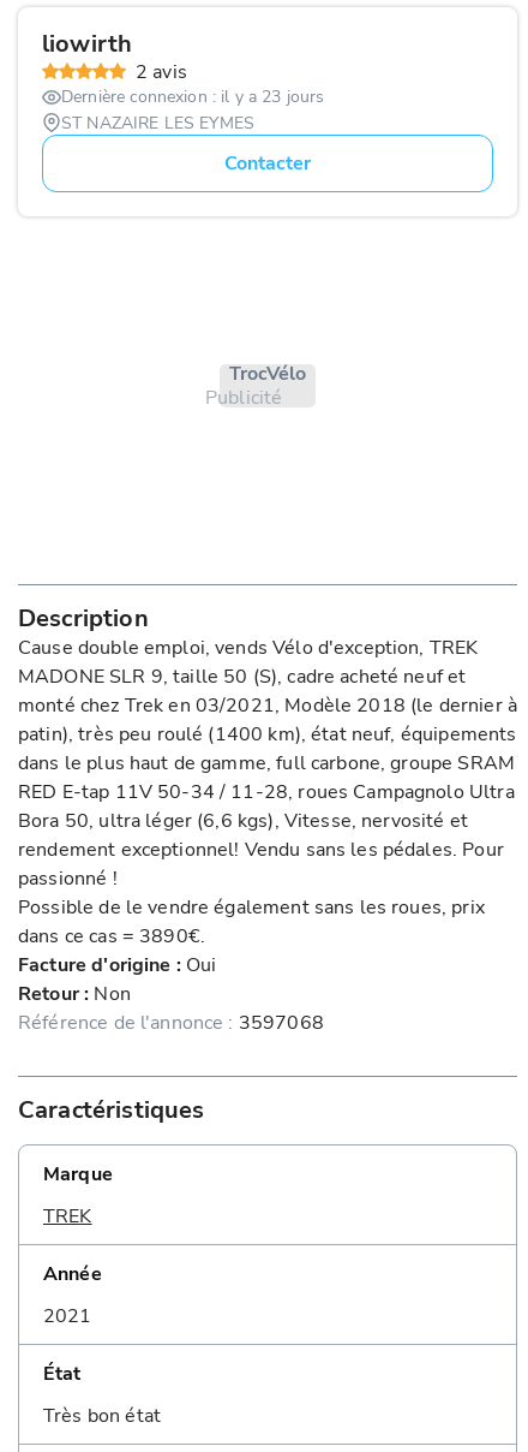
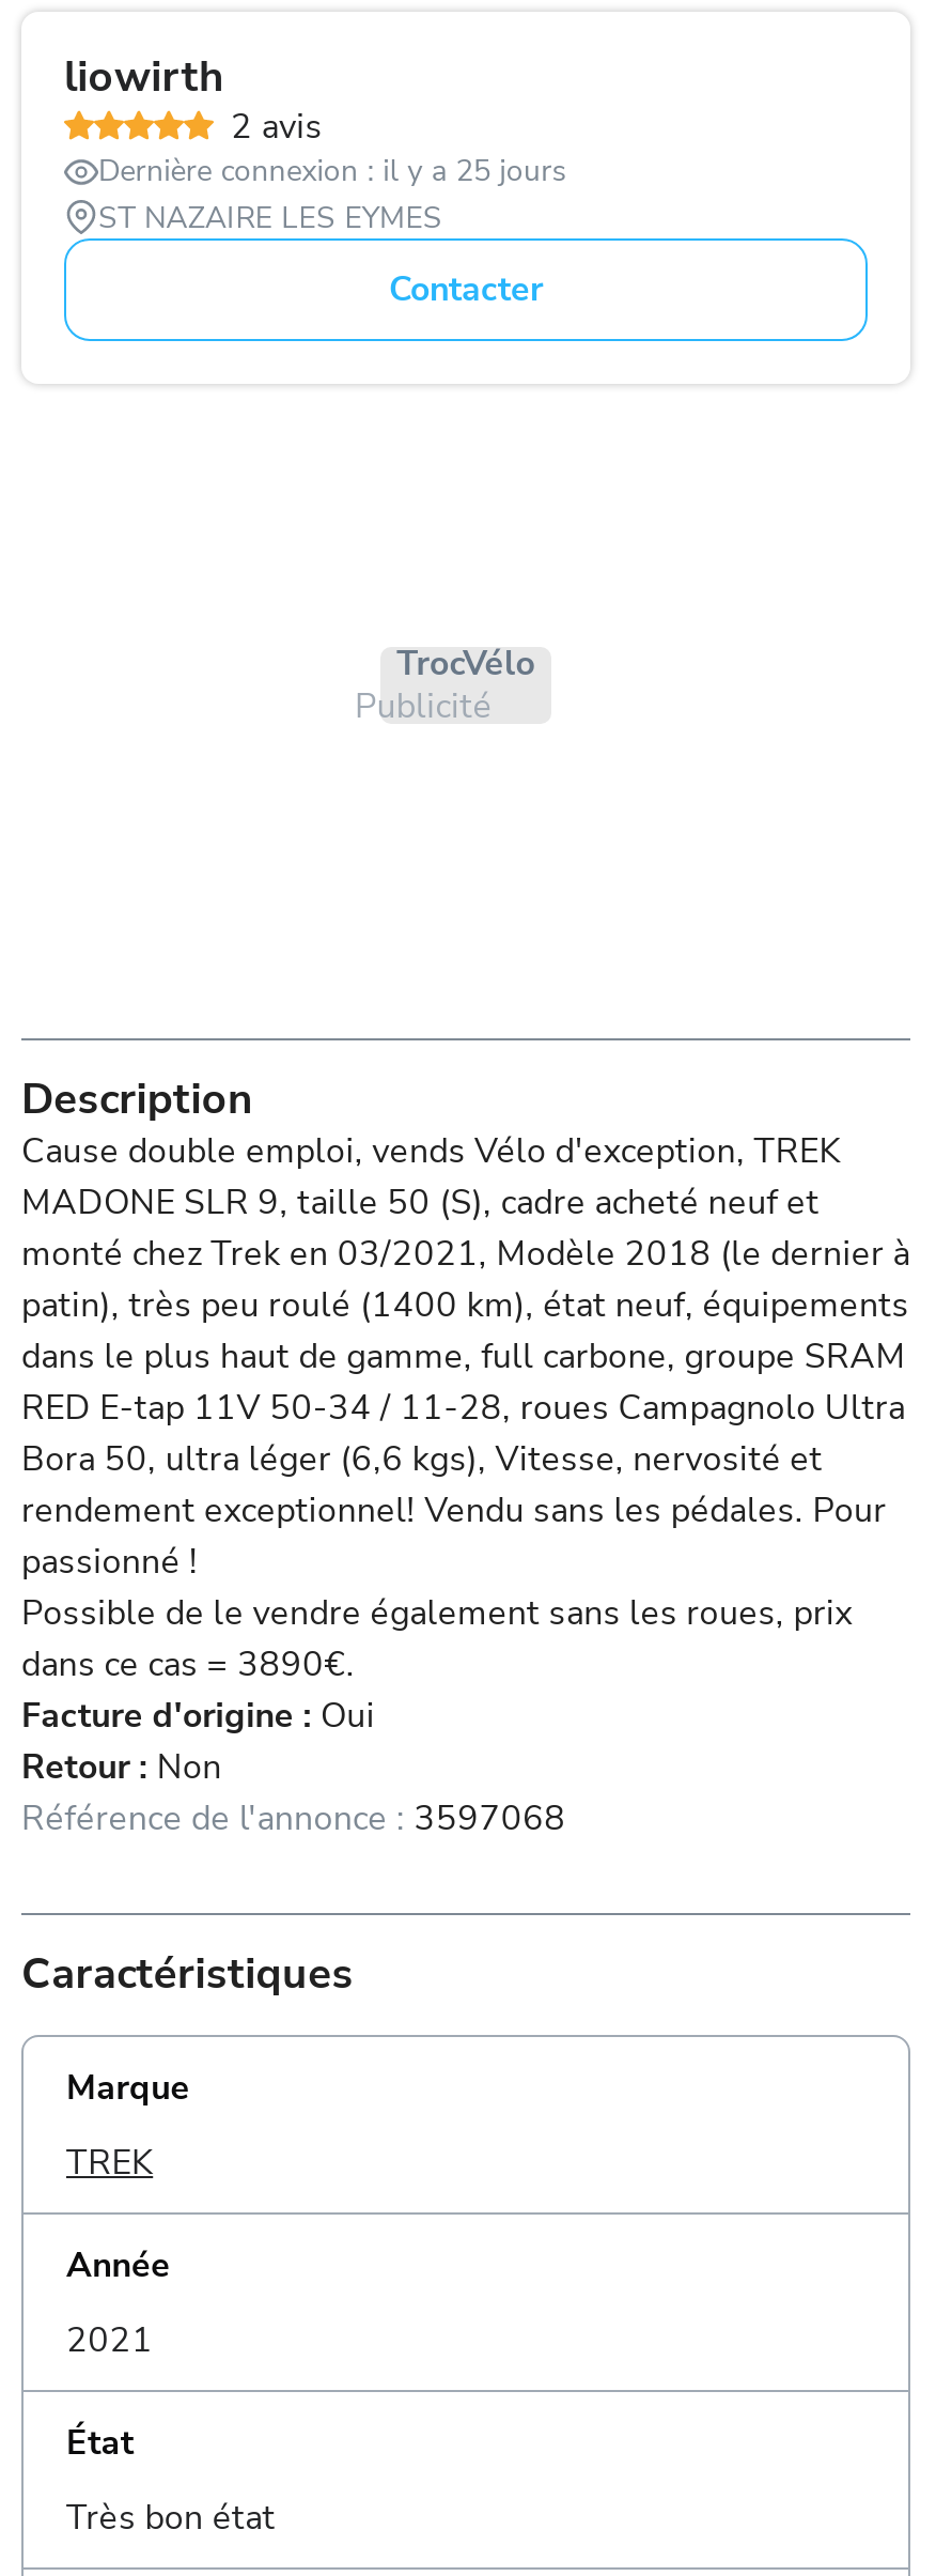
[61,85,324,108] Dernière connexion : il y a 23 jours -> [98,151,567,192] Dernière connexion : il y a 25 jours

